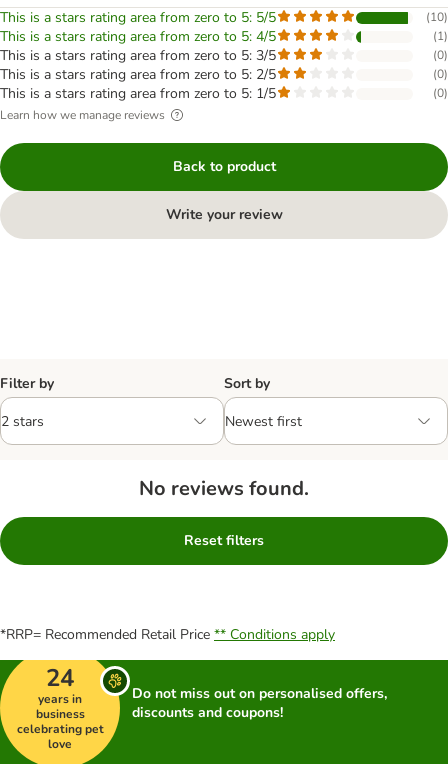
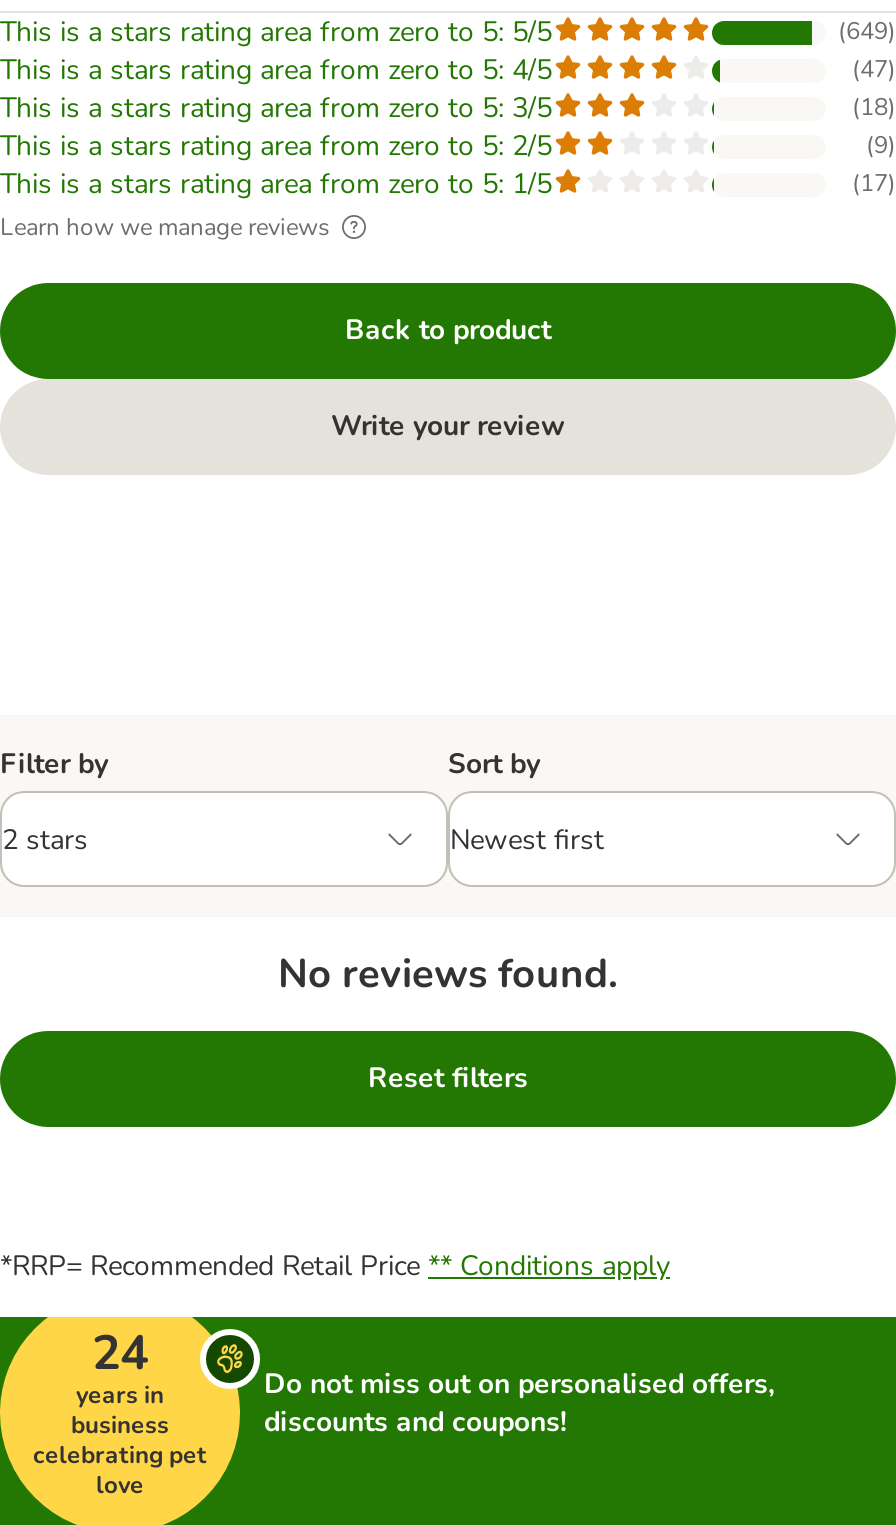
[426,9,448,25] (10) -> [838,15,896,47] (649)
[433,28,448,44] (1) -> [852,53,896,85] (47)
[433,47,448,63] (0) -> [852,91,896,123] (18)
[433,66,448,82] (0) -> [866,129,896,161] (9)
[433,85,448,101] (0) -> [852,167,896,199] (17)

